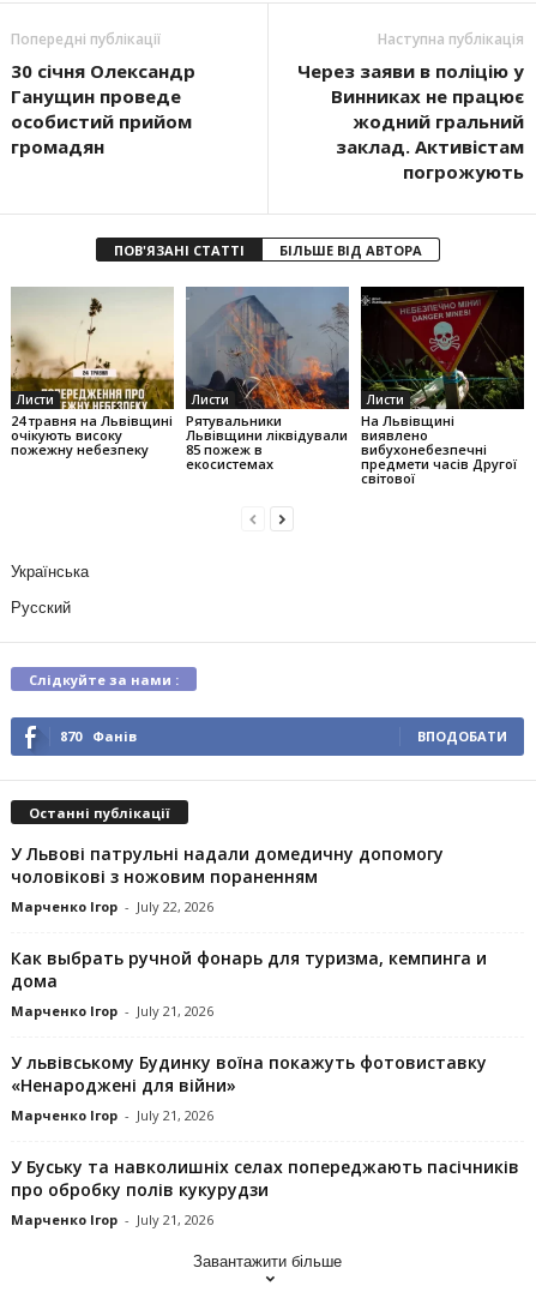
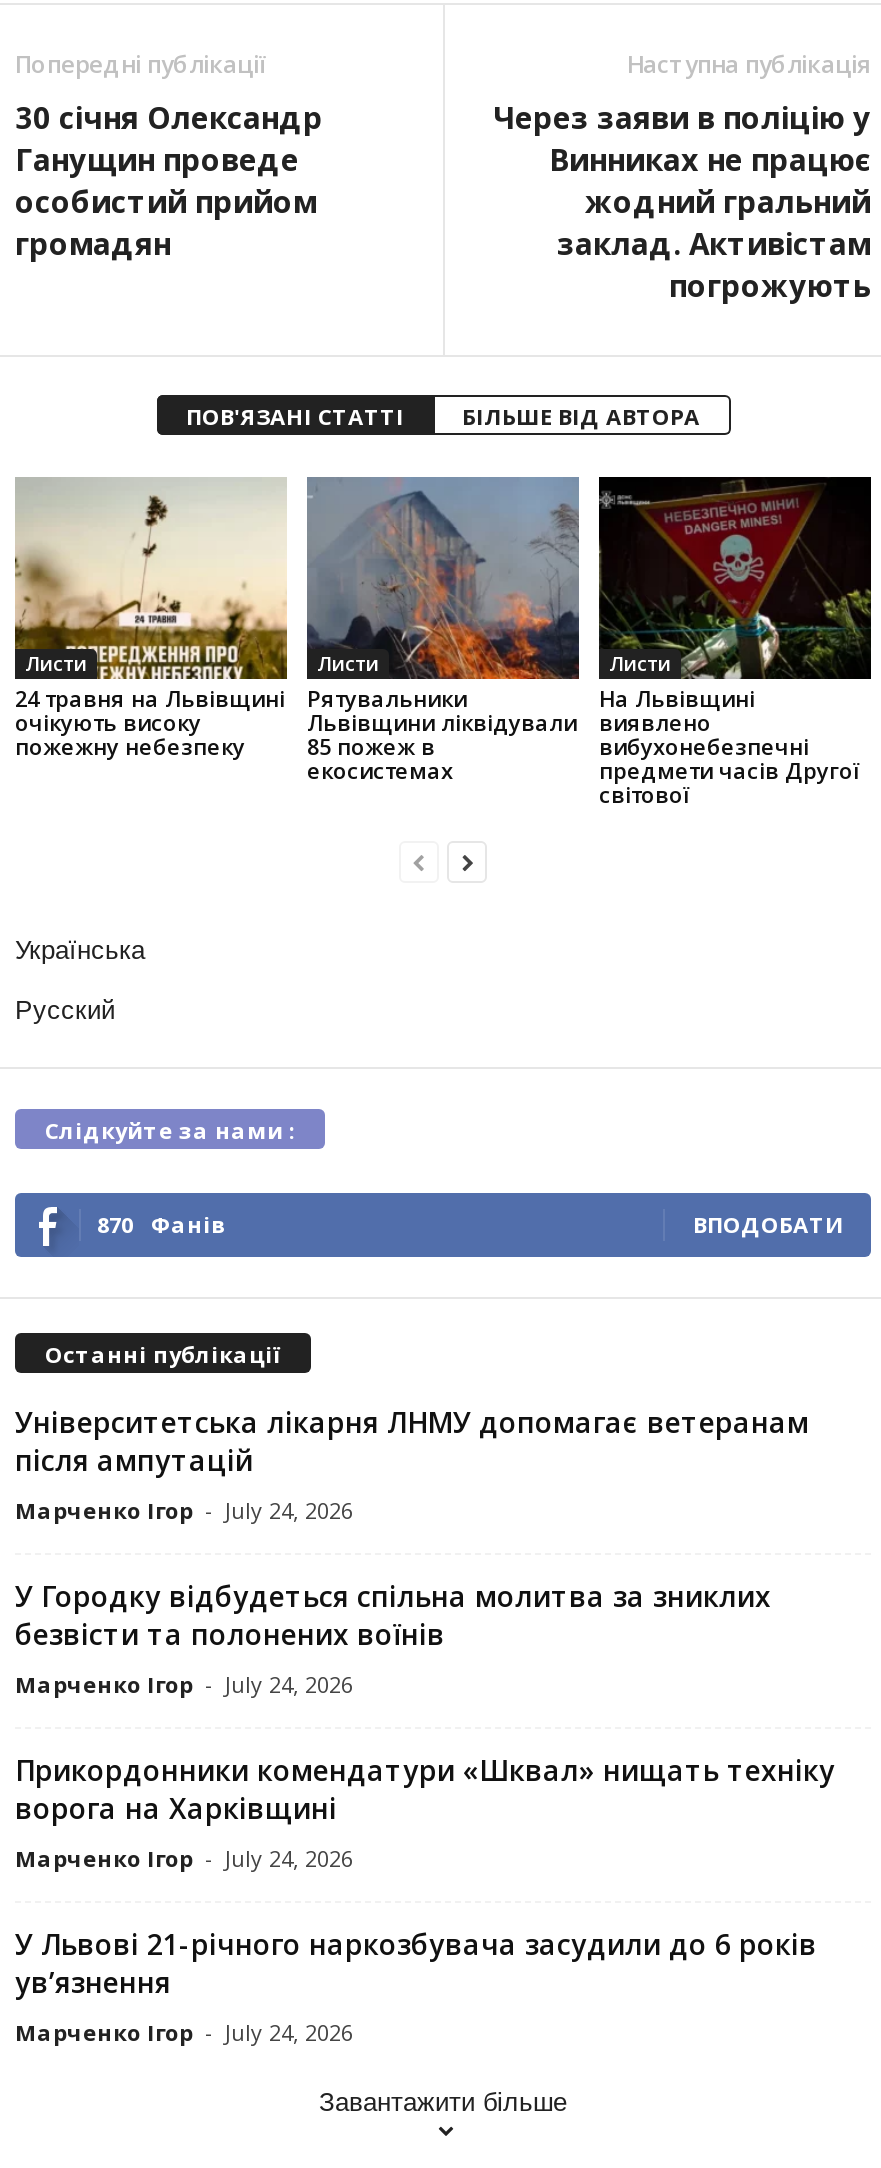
[11,843,444,916] У Львові патрульні надали домедичну допомогу | чоловікові з ножовим пораненням | Марченко Ігор - July 22, 2026 -> [15,1403,809,1525] Університетська лікарня ЛНМУ допомагає ветеранам | після ампутацій | Марченко Ігор - July 24, 2026
[11,947,487,1020] Как выбрать ручной фонарь для туризма, кемпинга и | дома | Марченко Ігор - July 21, 2026 -> [15,1577,771,1699] У Городку відбудеться спільна молитва за зниклих | безвісти та полонених воїнів | Марченко Ігор - July 24, 2026
[11,1051,487,1125] У львівському Будинку воїна покажуть фотовиставку | «Ненароджені для війни» | Марченко Ігор - July 21, 2026 -> [15,1751,835,1873] Прикордонники комендатури «Шквал» нищать техніку | ворога на Харківщині | Марченко Ігор - July 24, 2026
[11,1156,519,1229] У Буську та навколишніх селах попереджають пасічників | про обробку полів кукурудзи | Марченко Ігор - July 21, 2026 -> [15,1925,817,2047] У Львові 21-річного наркозбувача засудили до 6 років | ув’язнення | Марченко Ігор - July 24, 2026

